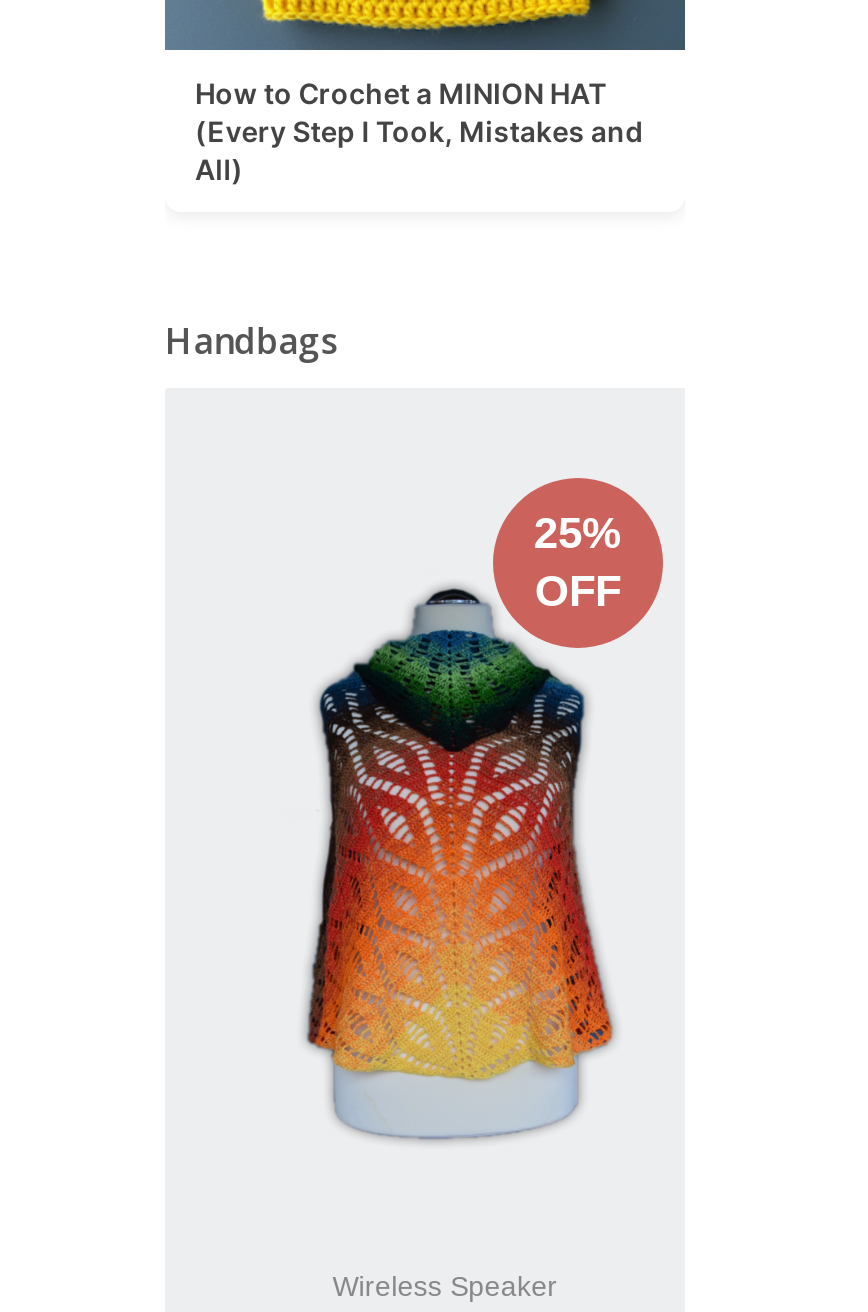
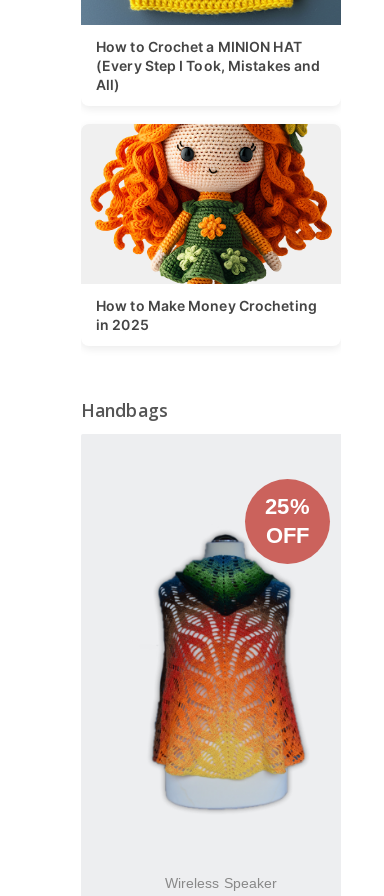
none -> [89,123,333,333] [image] | How to Make Money Crocheting | in 2025

